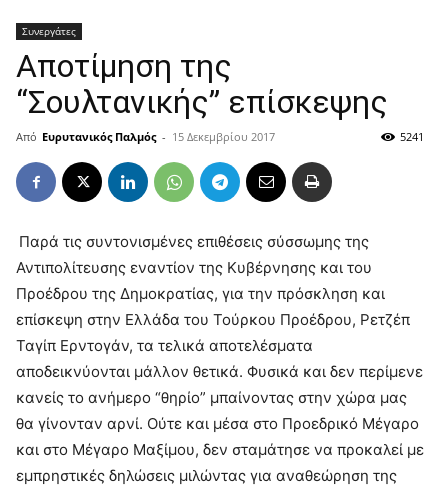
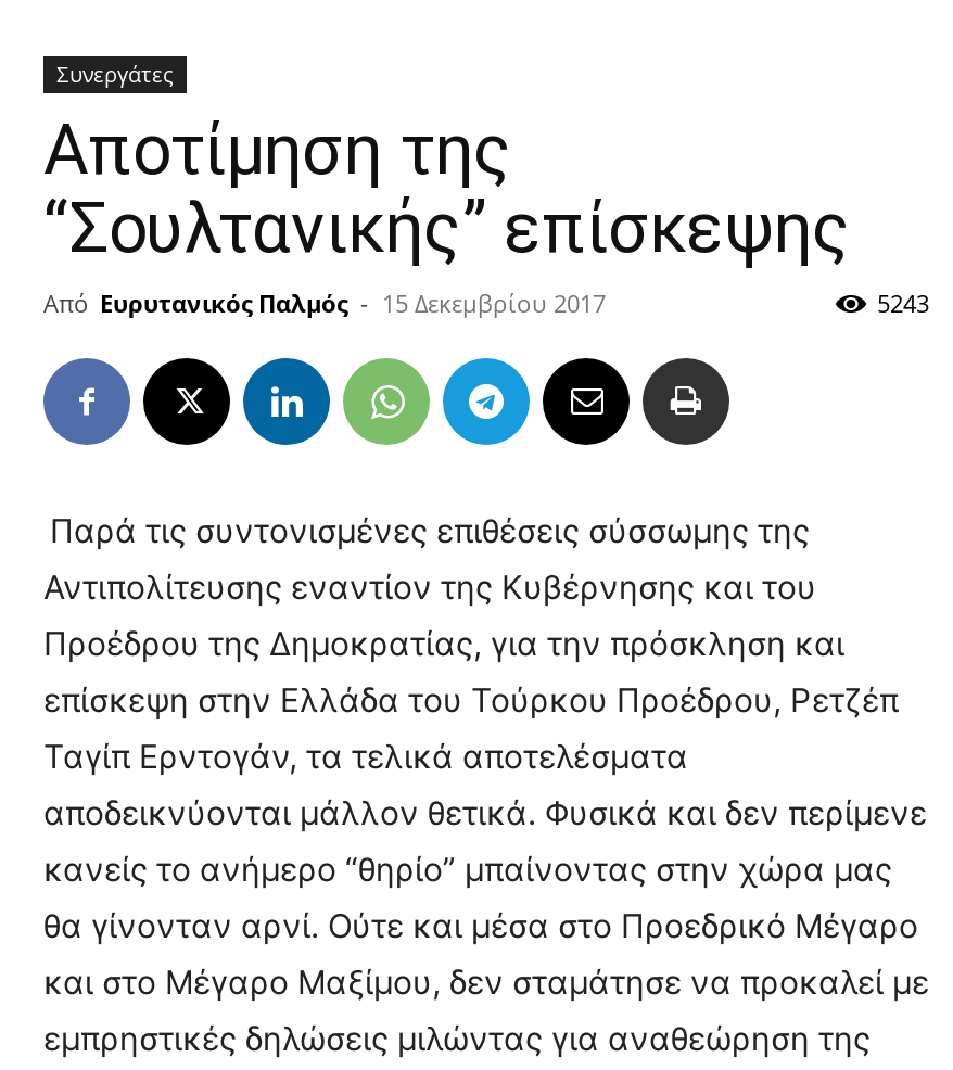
[400,129,424,144] 5241 -> [877,286,929,319] 5243

